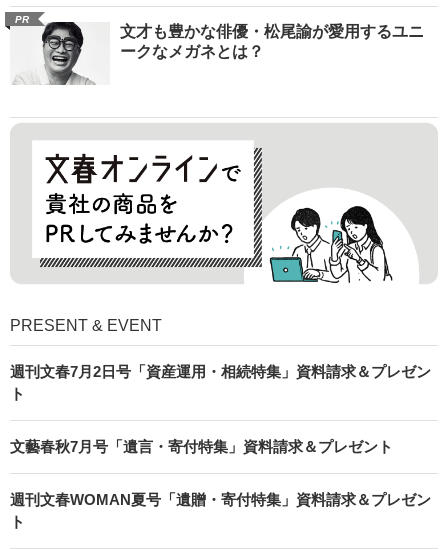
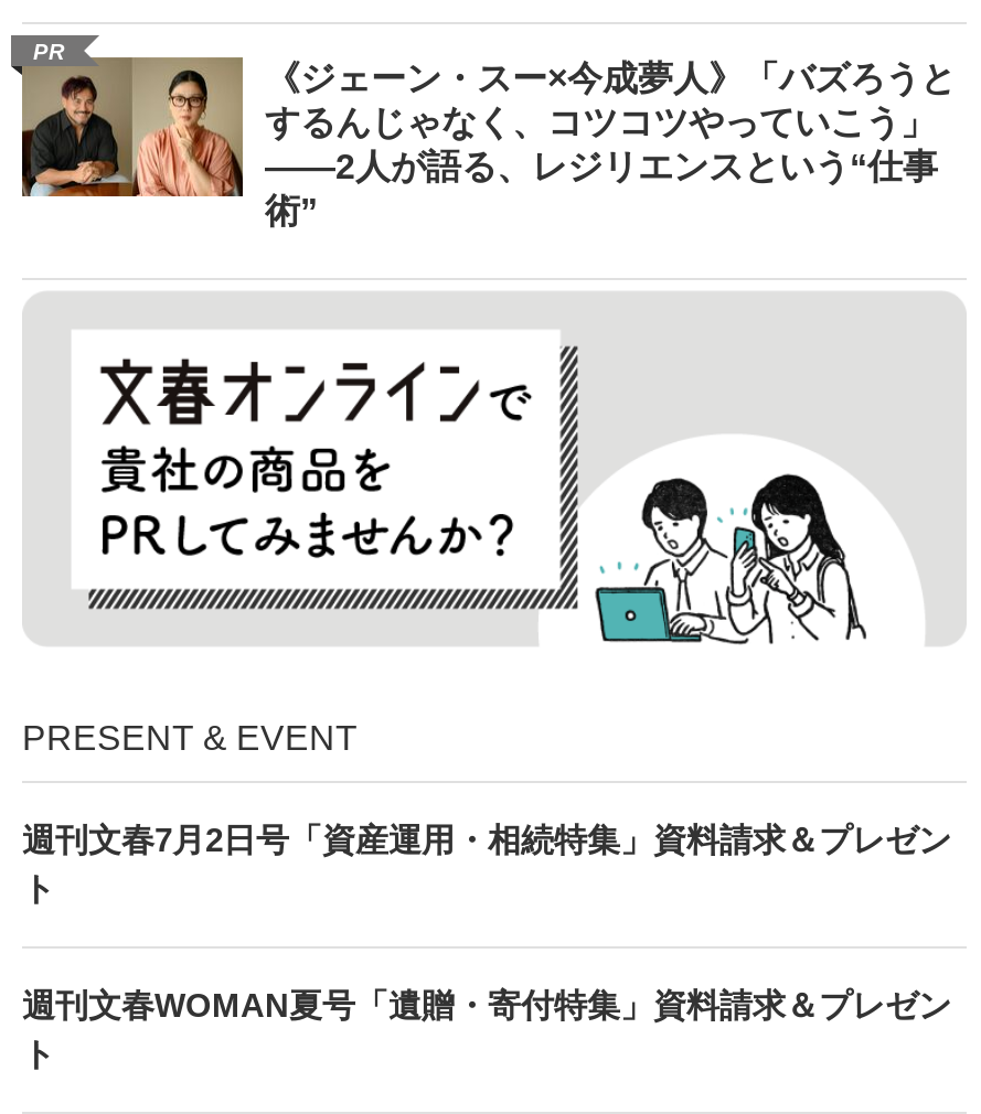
[10,21,424,86] [image] | 文才も豊かな俳優・松尾諭が愛用するユニ | ークなメガネとは？ -> [20,55,956,230] [image] | 《ジェーン・スー×今成夢人》「バズろうと | するんじゃなく、コツコツやっていこう」 | ――2人が語る、レジリエンスという“仕事 | 術”
[10,438,393,455] 文藝春秋7月号「遺言・寄付特集」資料請求＆プレゼント -> none

